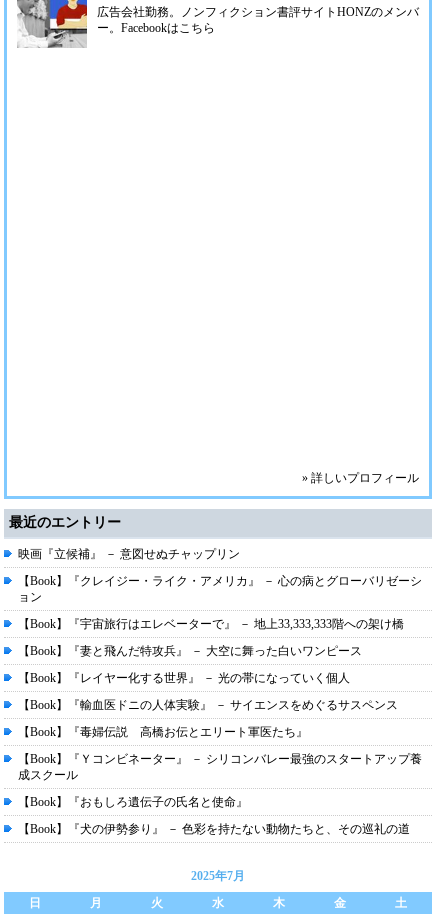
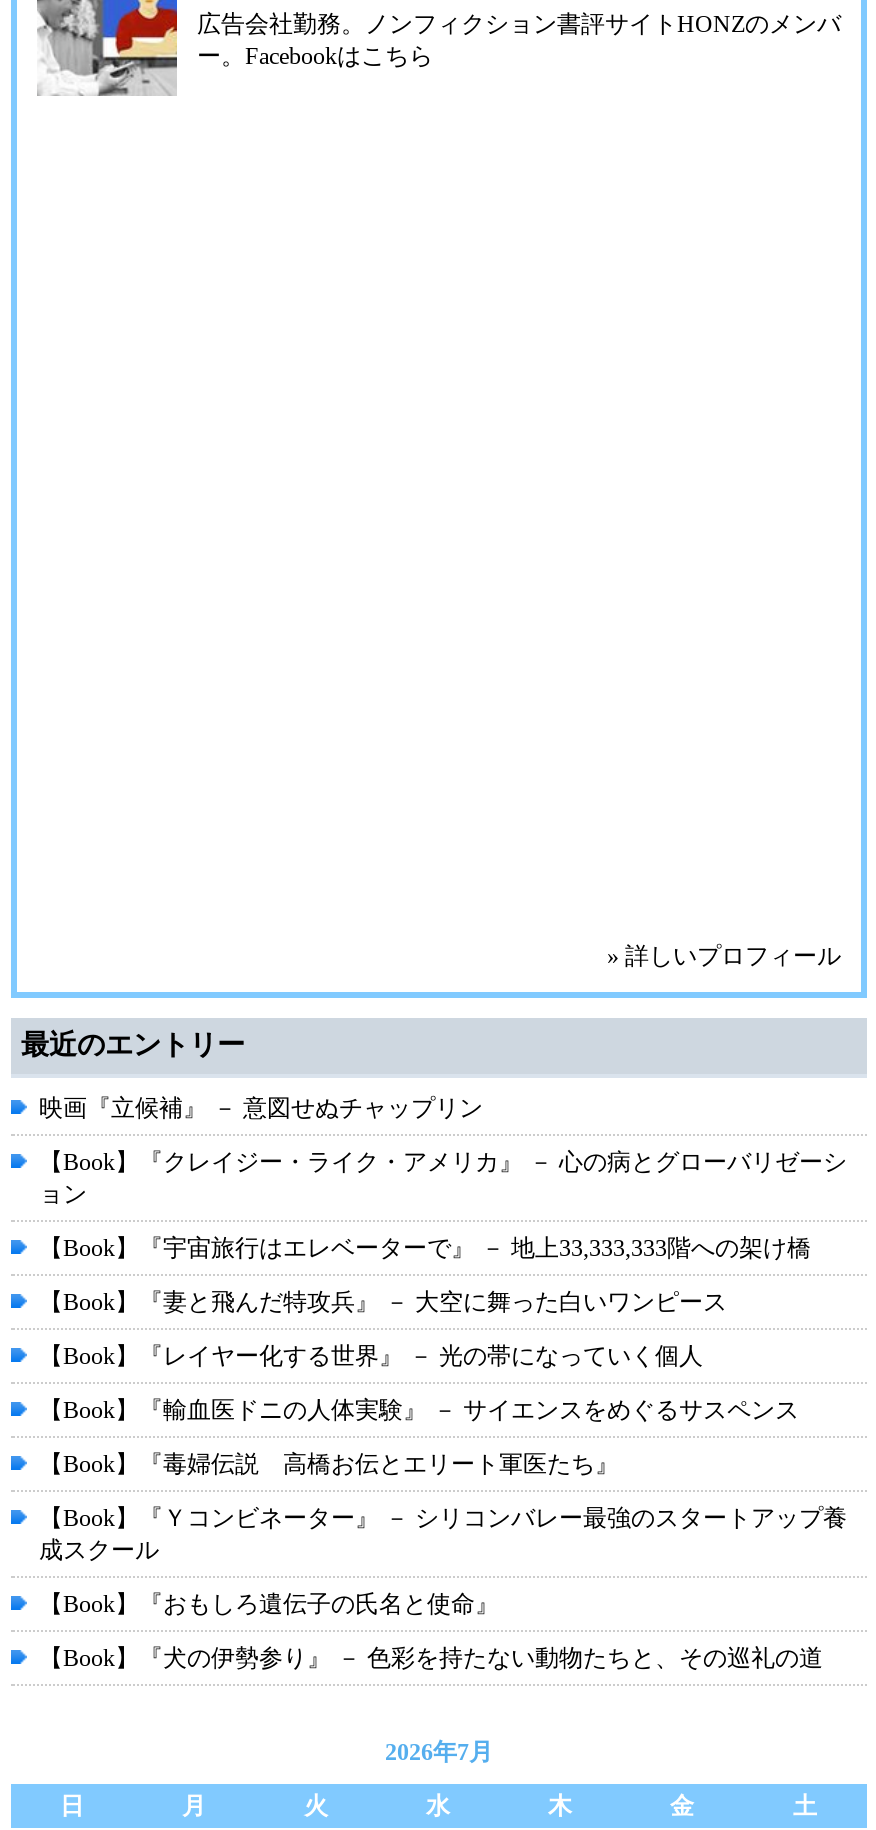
[191,869,245,883] 2025年7月 -> [385,1739,493,1767] 2026年7月

